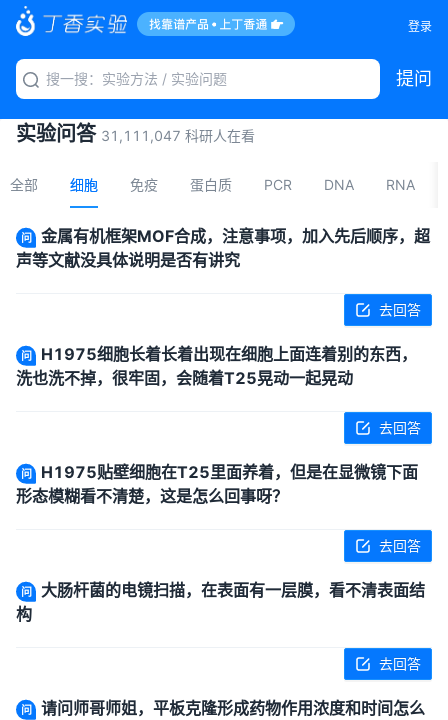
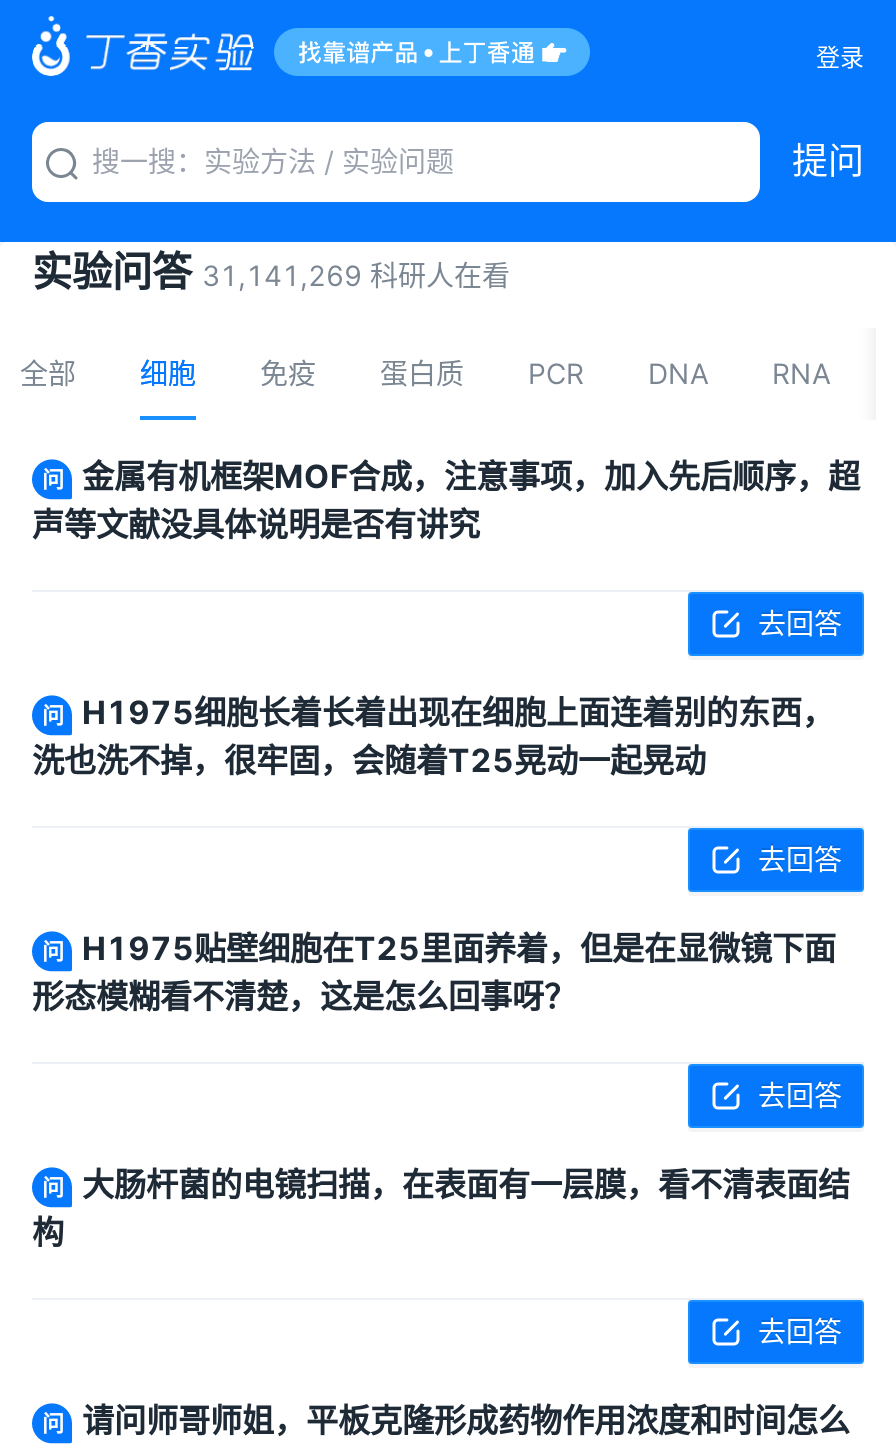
[16,122,255,146] 实验问答 31,111,047科研人在看 -> [32,248,510,296] 实验问答 31,141,269科研人在看

